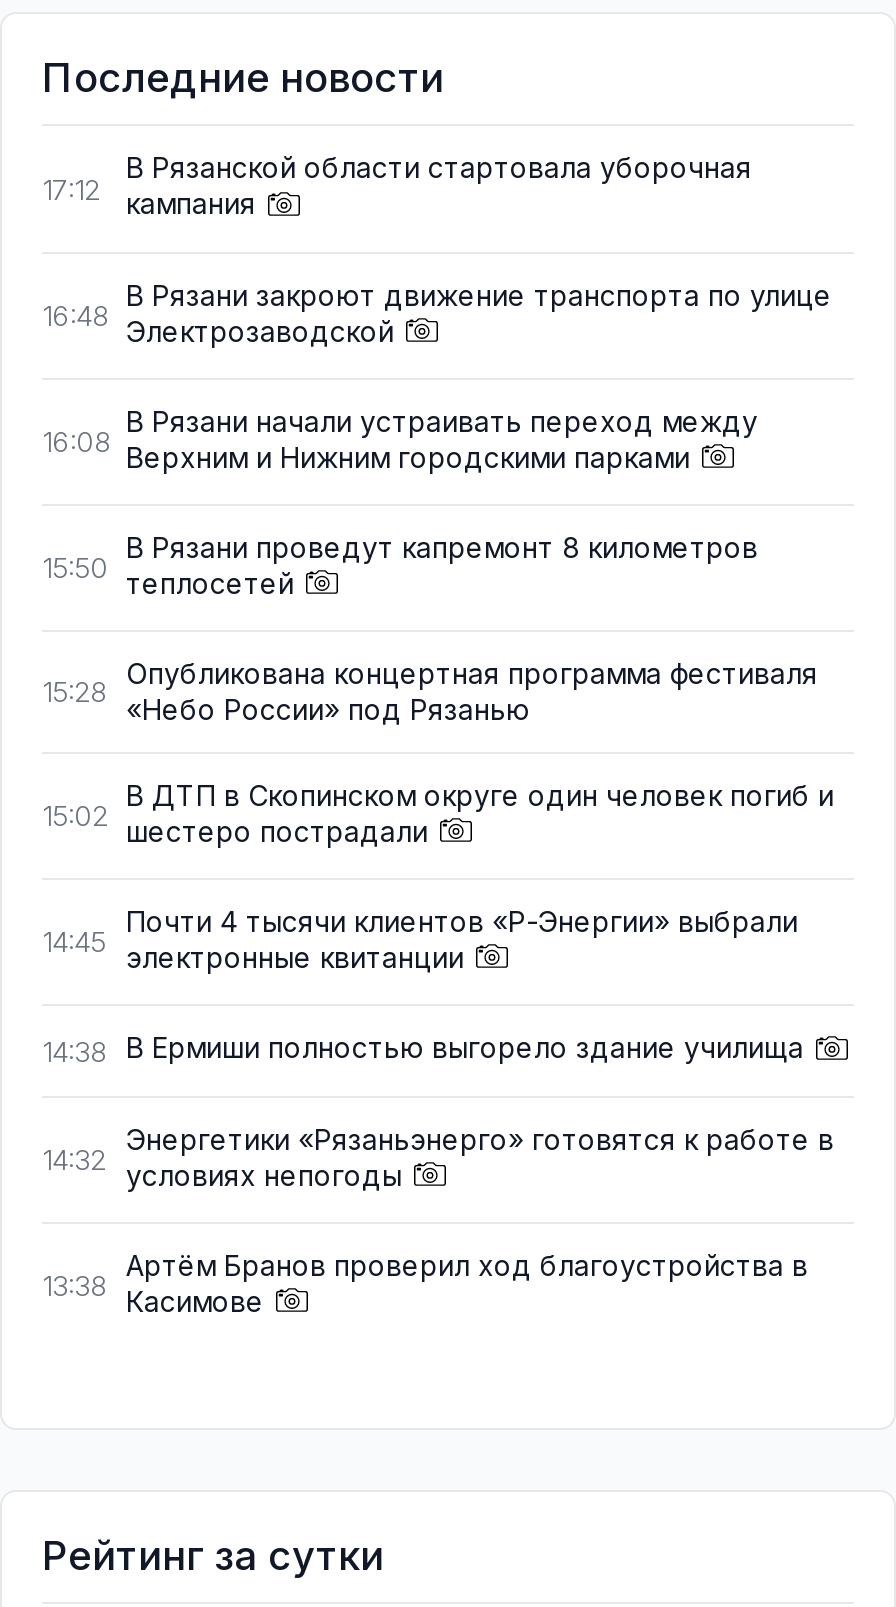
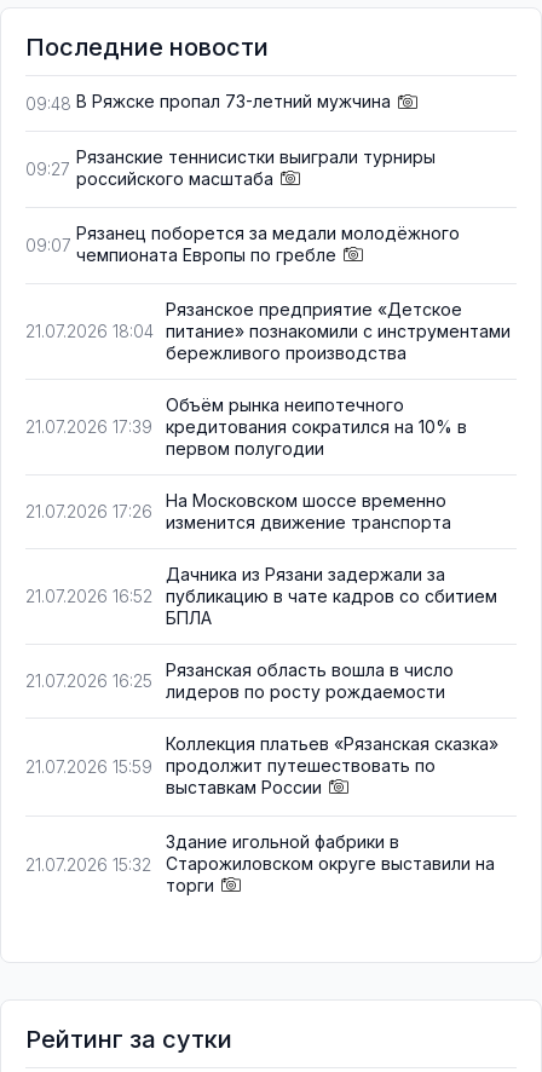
[126,151,752,221] В Рязанской области стартовала уборочная | кампания -> [25,159,70,179] 09:27
[42,173,100,205] 17:12 -> [25,91,391,113] 09:48 В Ряжске пропал 73-летний мужчина
[126,277,832,347] В Рязани закроют движение транспорта по улице | Электрозаводской -> [25,236,71,255] 09:07
[42,299,110,331] 16:48 -> [76,146,436,188] Рязанские теннисистки выиграли турниры | российского масштаба
[126,404,758,474] В Рязани начали устраивать переход между | Верхним и Нижним городскими парками -> [25,322,154,341] 21.07.2026 18:04
[42,426,112,458] 16:08 -> [76,222,460,265] Рязанец поборется за медали молодёжного | чемпионата Европы по гребле
[126,530,758,600] В Рязани проведут капремонт 8 километров | теплосетей -> [25,417,152,437] 21.07.2026 17:39
[42,552,108,584] 15:50 -> [166,299,511,363] Рязанское предприятие «Детское | питание» познакомили с инструментами | бережливого производства
[126,656,818,726] Опубликована концертная программа фестиваля | «Небо России» под Рязанью -> [25,502,152,521] 21.07.2026 17:26
[42,676,108,708] 15:28 -> [166,394,467,459] Объём рынка неипотечного | кредитования сократился на 10% в | первом полугодии
[126,778,834,848] В ДТП в Скопинском округе один человек погиб и | шестеро пострадали -> [25,587,152,606] 21.07.2026 16:52
[42,800,108,832] 15:02 -> [166,490,451,532] На Московском шоссе временно | изменится движение транспорта
[126,905,798,975] Почти 4 тысячи клиентов «Р-Энергии» выбрали | электронные квитанции -> [25,672,152,691] 21.07.2026 16:25
[42,927,106,959] 14:45 -> [166,564,497,628] Дачника из Рязани задержали за | публикацию в чате кадров со сбитием | БПЛА
[42,1031,804,1067] 14:38 В Ермиши полностью выгорело здание училища -> [166,659,454,702] Рязанская область вошла в число | лидеров по росту рождаемости
[126,1121,834,1191] Энергетики «Рязаньэнерго» готовятся к работе в | условиях непогоды -> [166,733,498,797] Коллекция платьев «Рязанская сказка» | продолжит путешествовать по | выставкам России
[42,1143,106,1175] 14:32 -> [25,757,152,777] 21.07.2026 15:59
[126,1248,808,1318] Артём Бранов проверил ход благоустройства в | Касимове -> [166,831,495,895] Здание игольной фабрики в | Старожиловском округе выставили на | торги
[42,1270,108,1302] 13:38 -> [25,856,151,875] 21.07.2026 15:32

